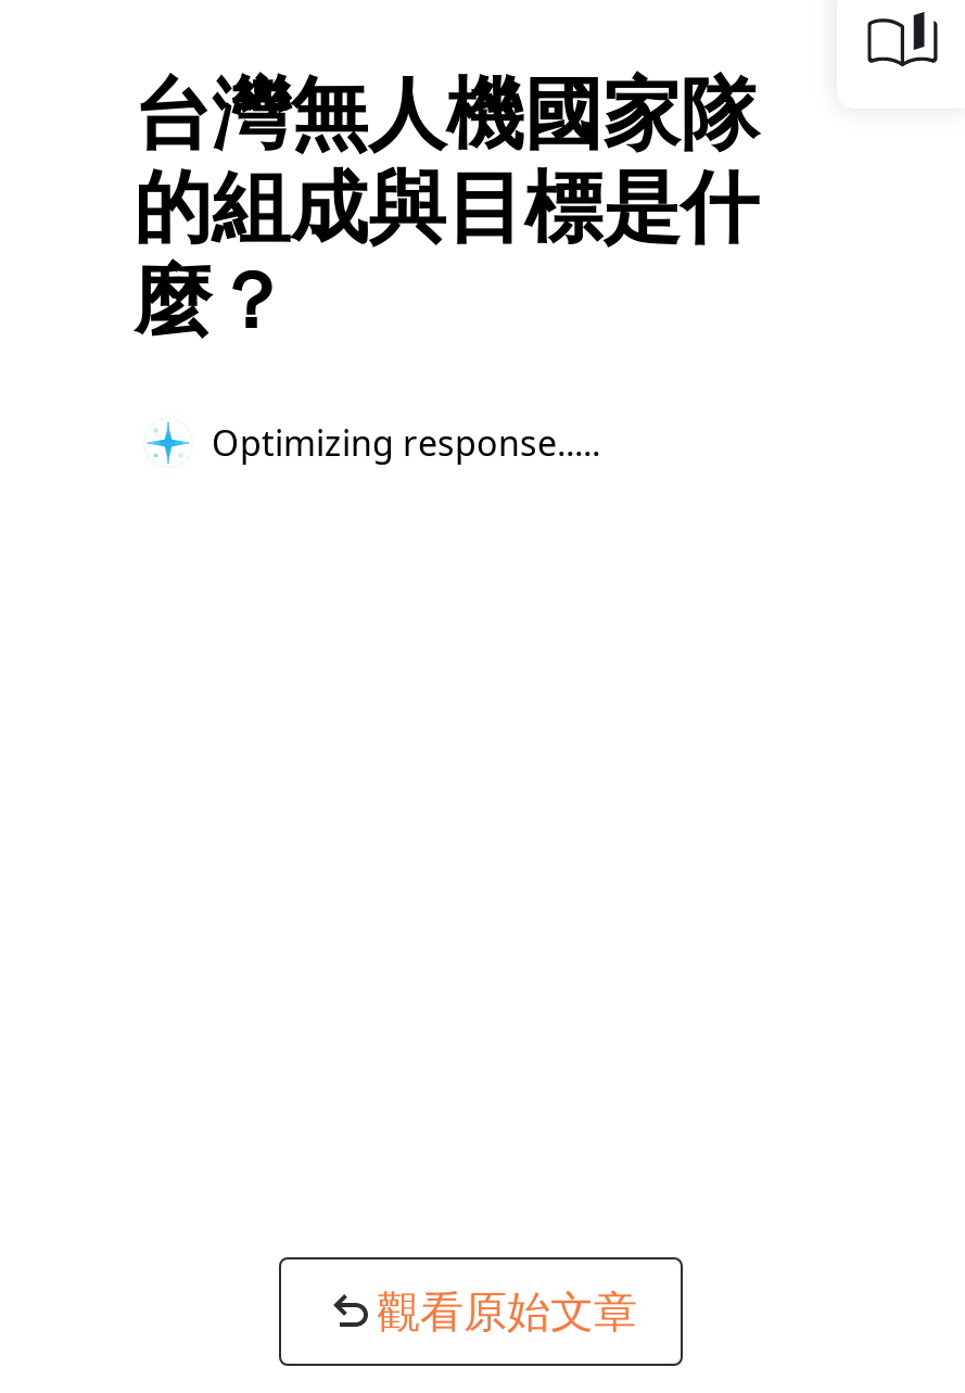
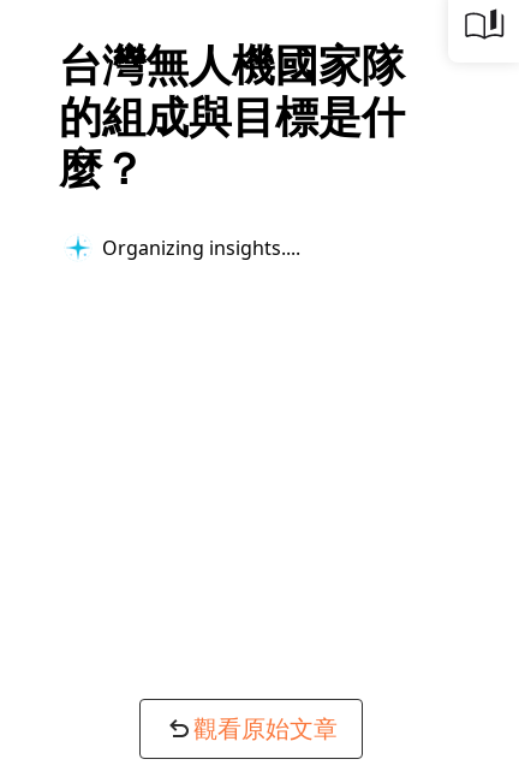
[212,418,583,466] Optimizing response... -> [102,234,296,260] Organizing insights...

